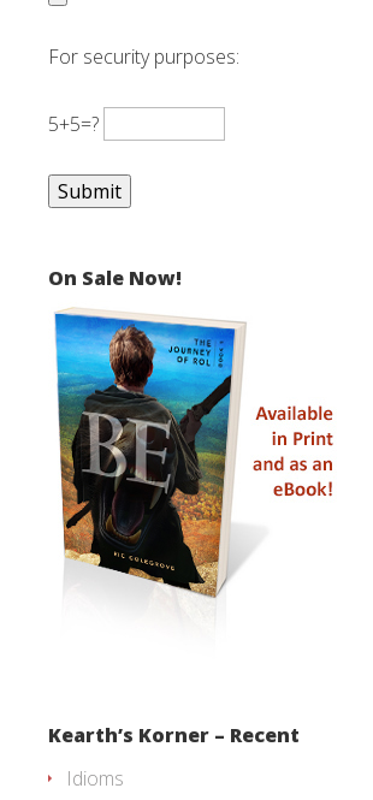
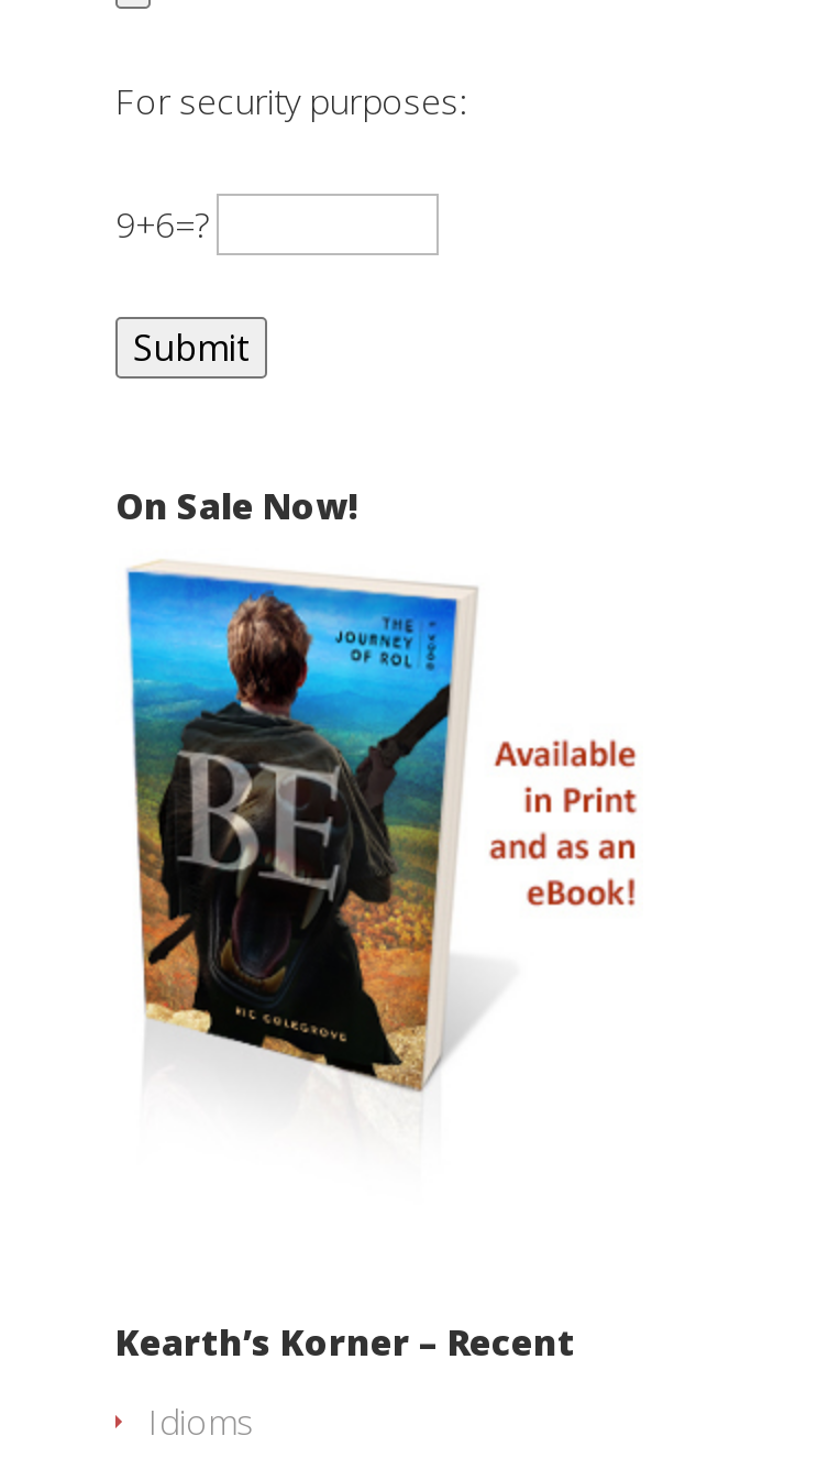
[48,111,99,137] 5+5=? -> [115,200,208,249] 9+6=?

